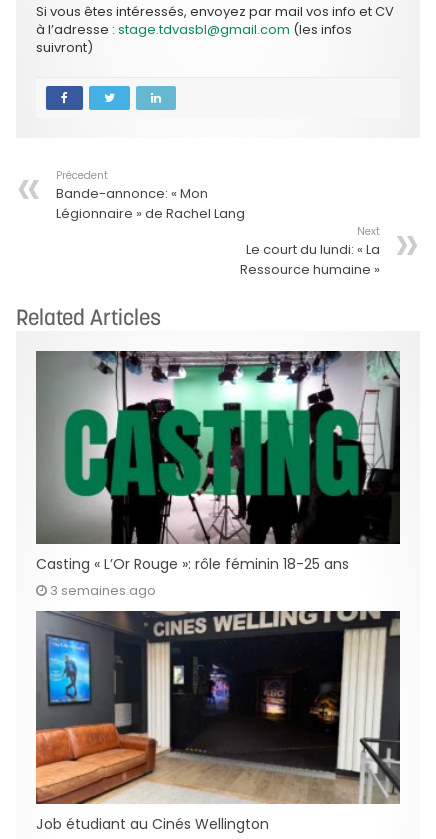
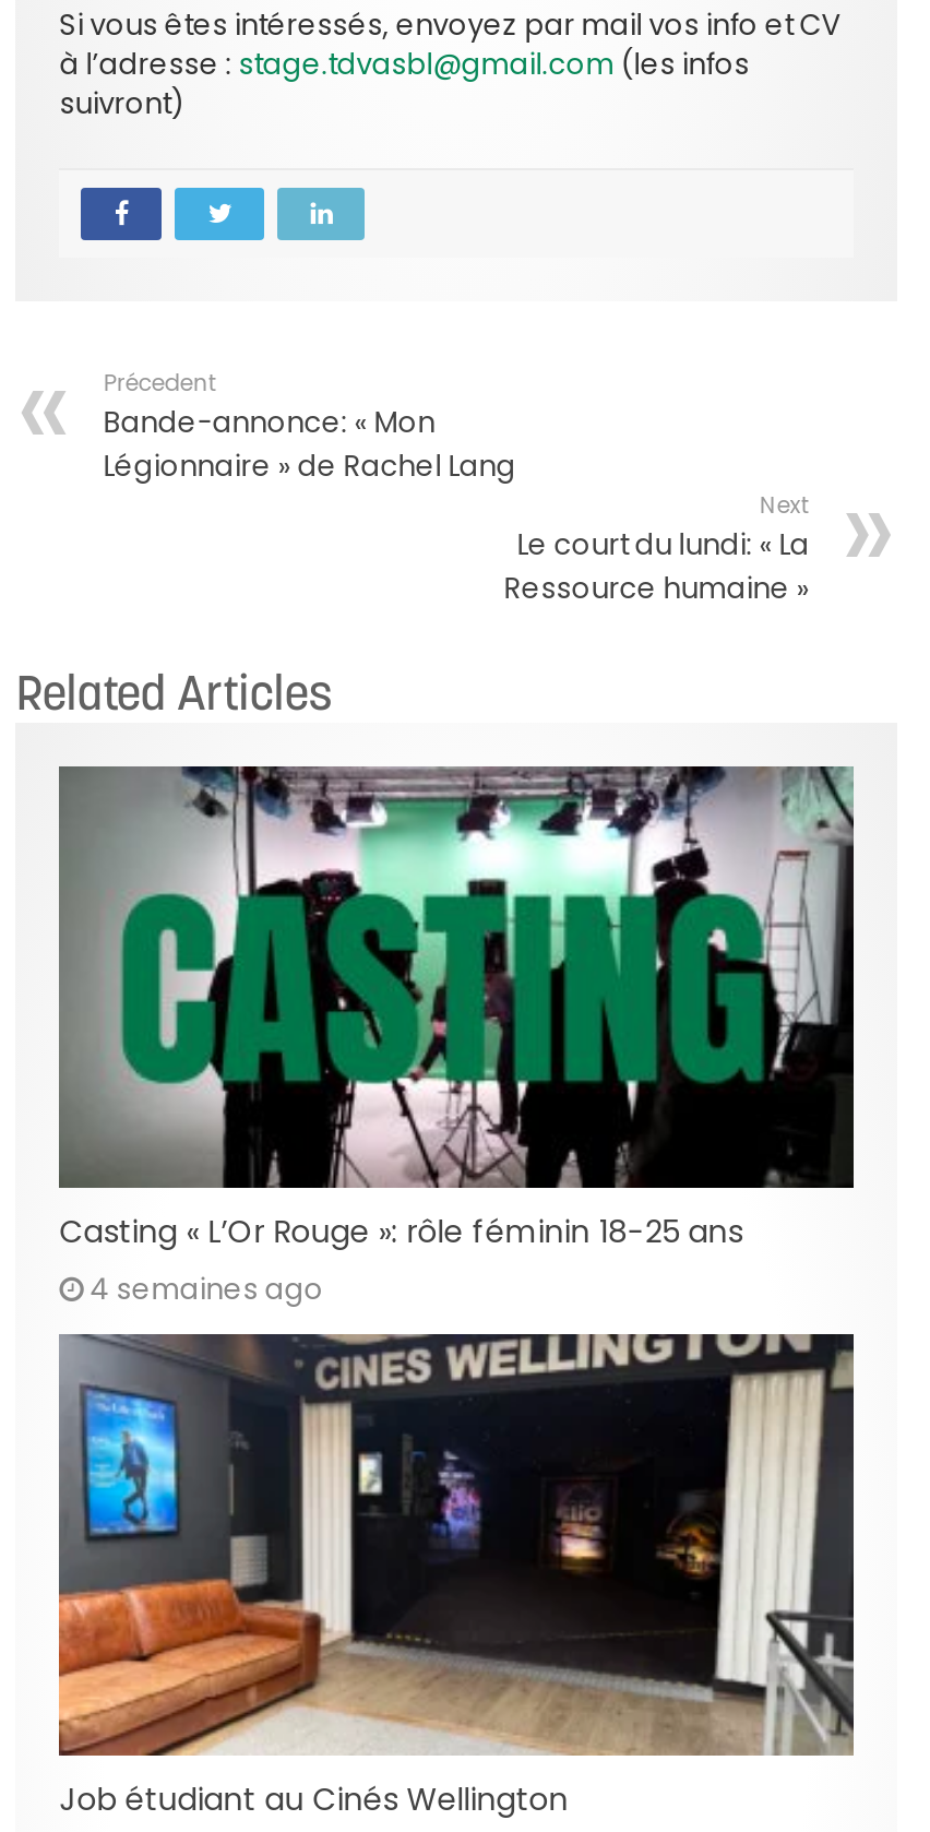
[50,581,156,600] 3 semaines ago -> [90,1269,324,1310] 4 semaines ago

